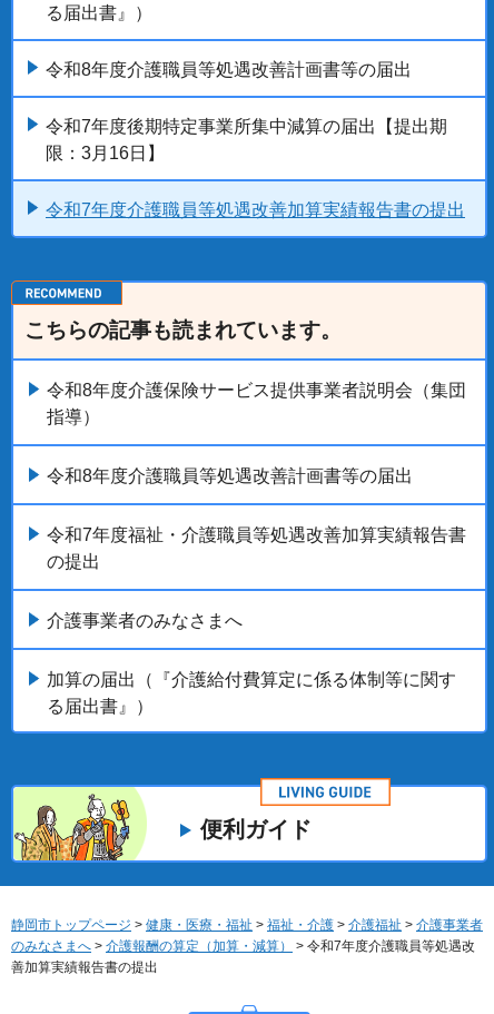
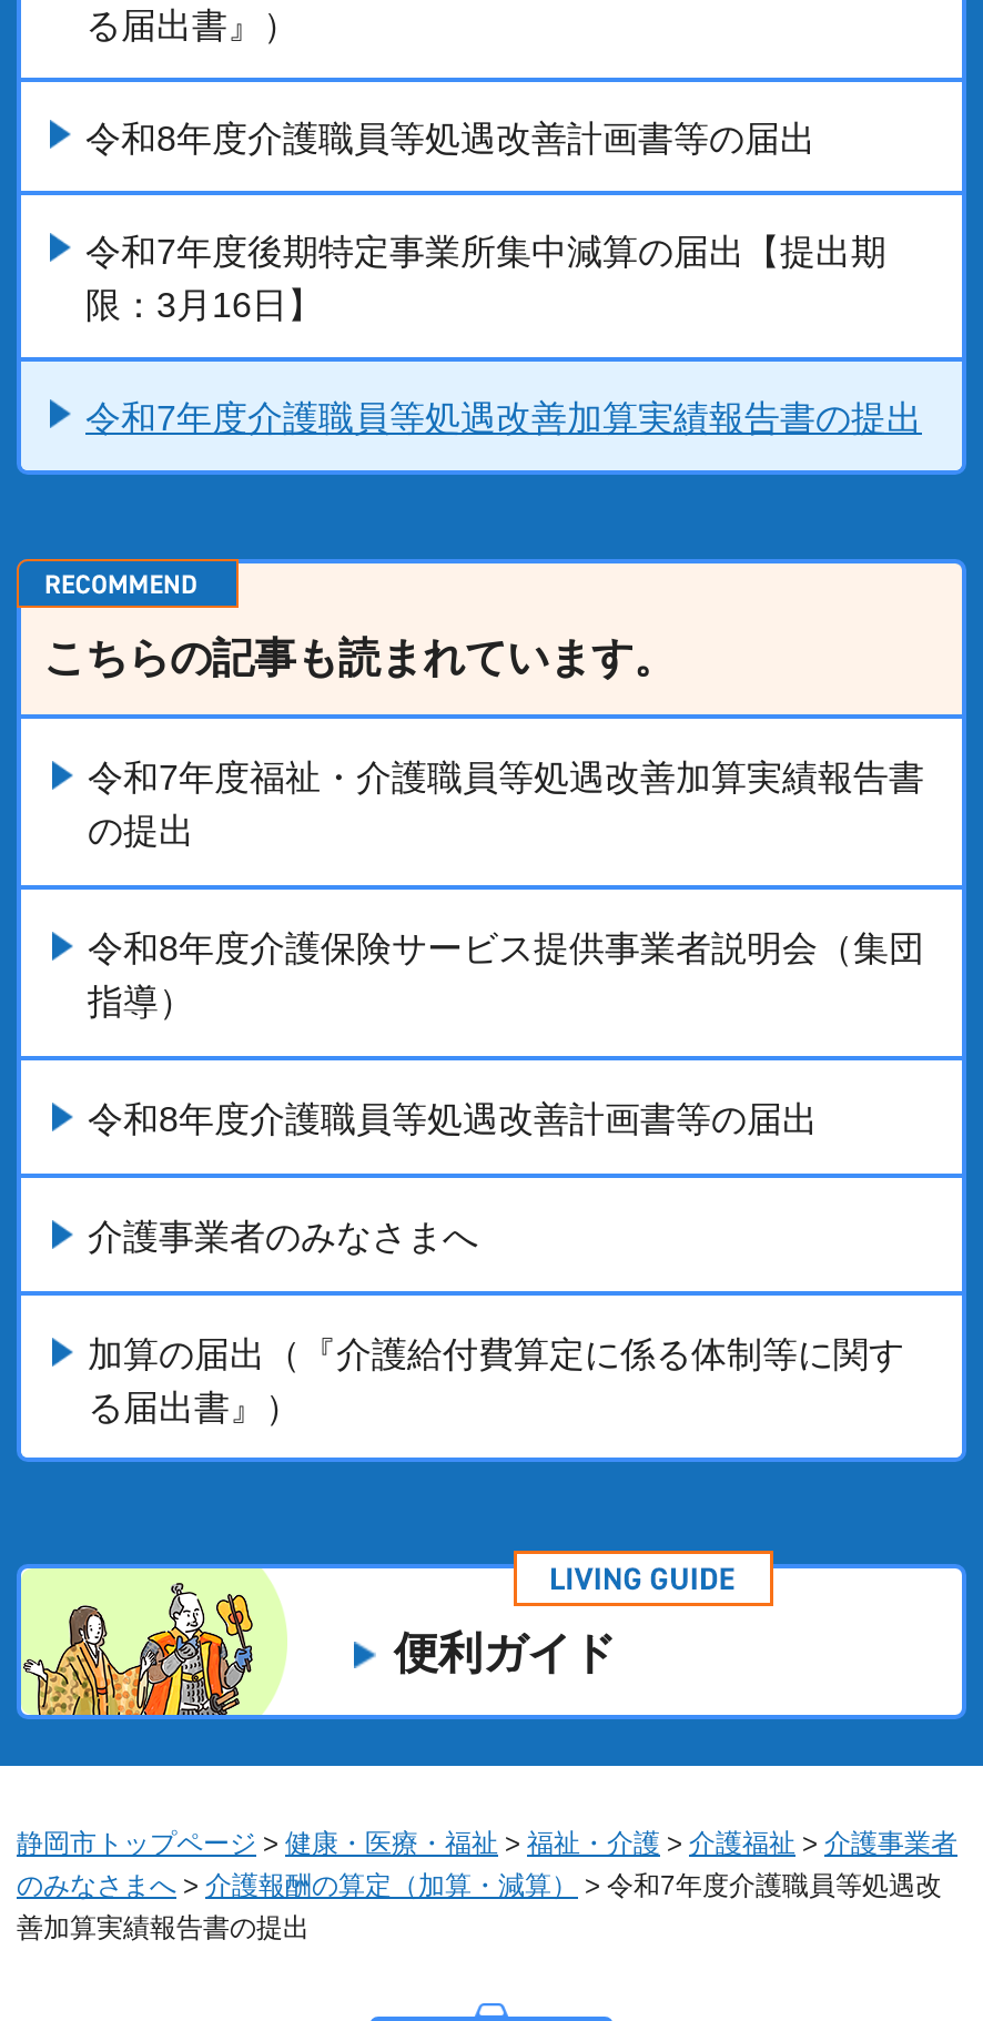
moved [47,381,466,486] -> [88,930,924,1139]: 令和8年度介護保険サービス提供事業者説明会（集団 | 指導） | 令和8年度介護職員等処遇改善計画書等の届出
moved [47,526,466,571] -> [88,760,924,851]: 令和7年度福祉・介護職員等処遇改善加算実績報告書 | の提出

